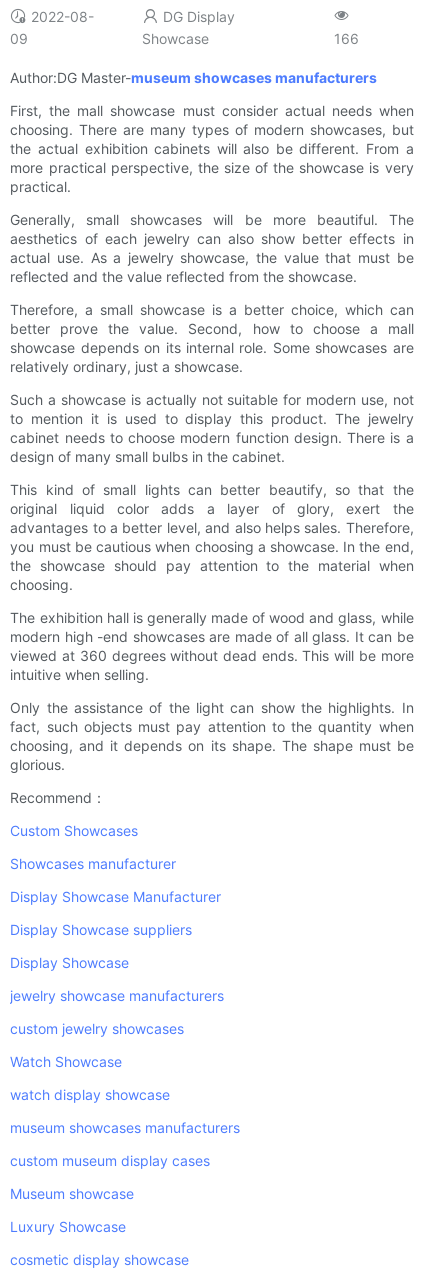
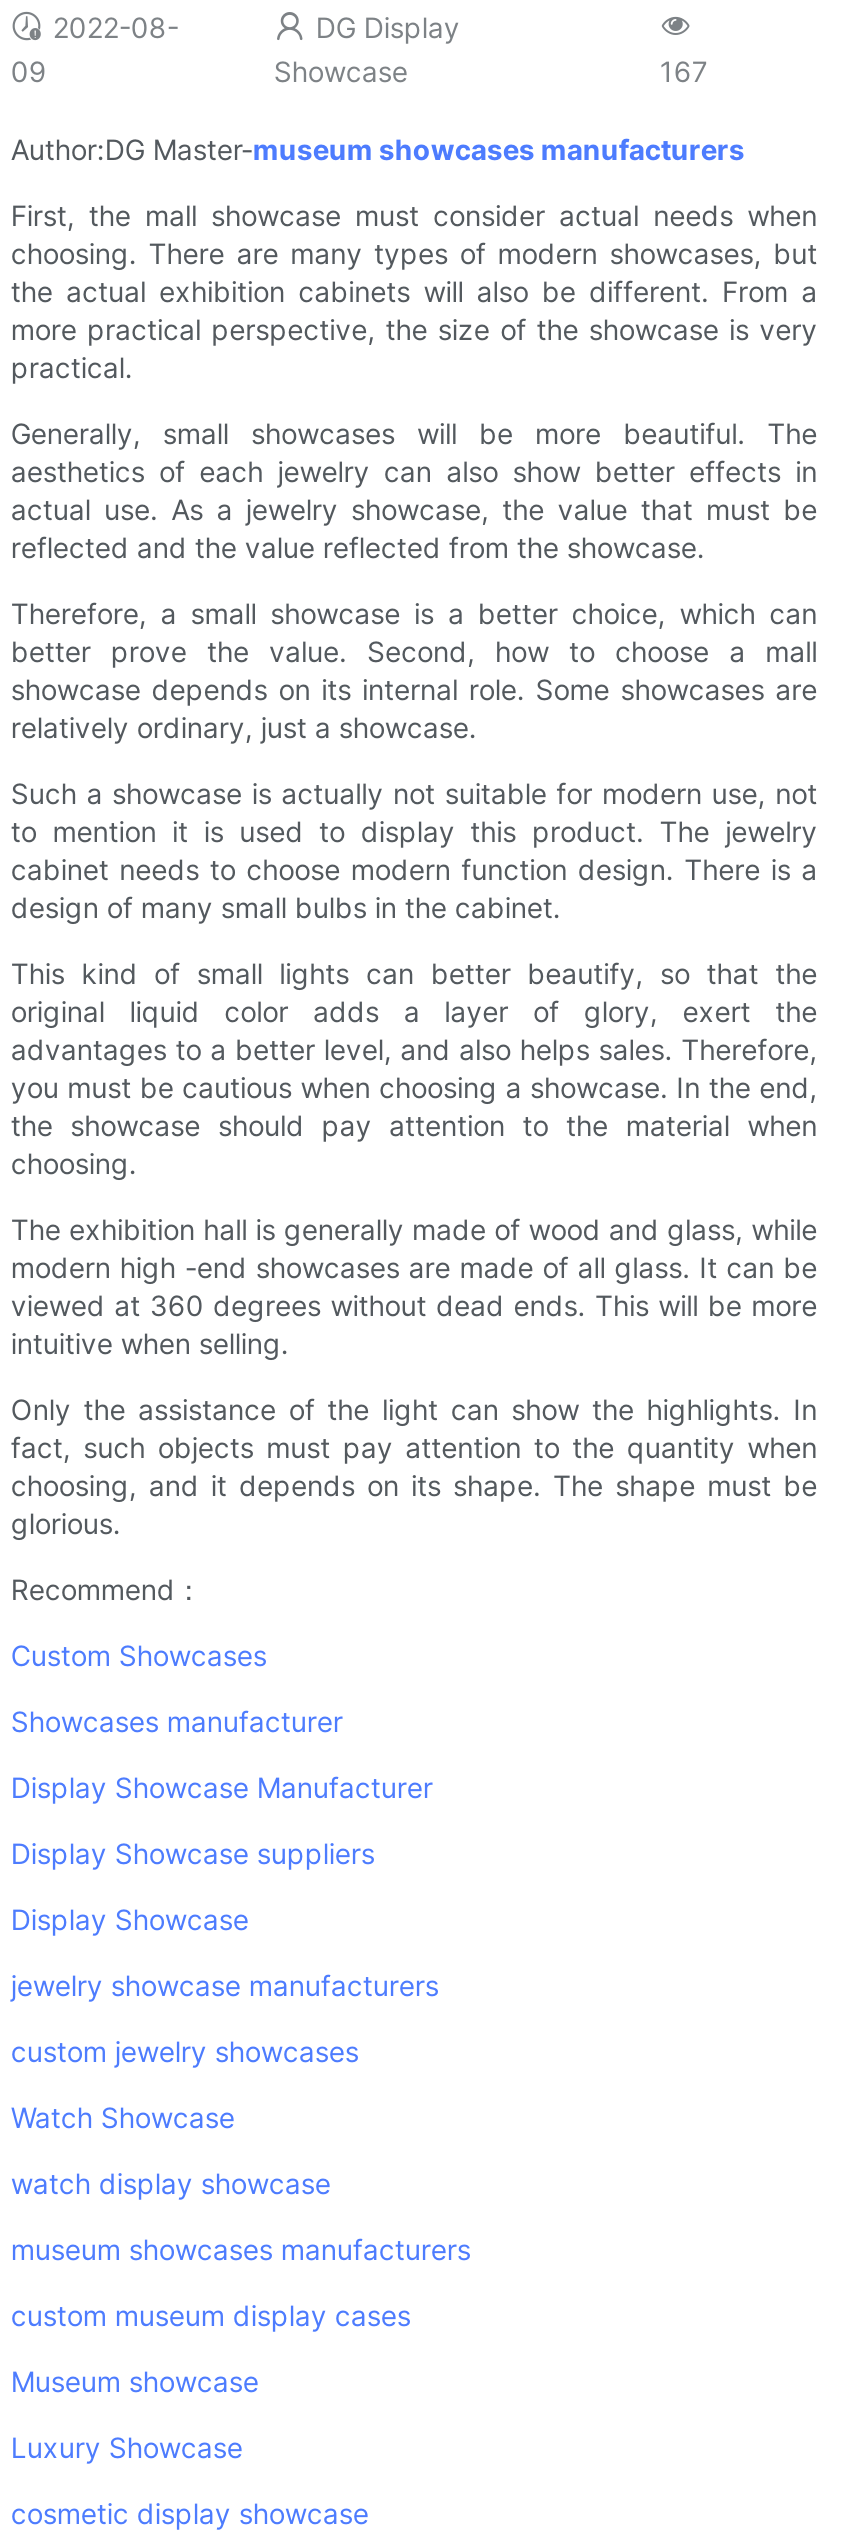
[334,30,359,47] 166 -> [660,55,708,89] 167

